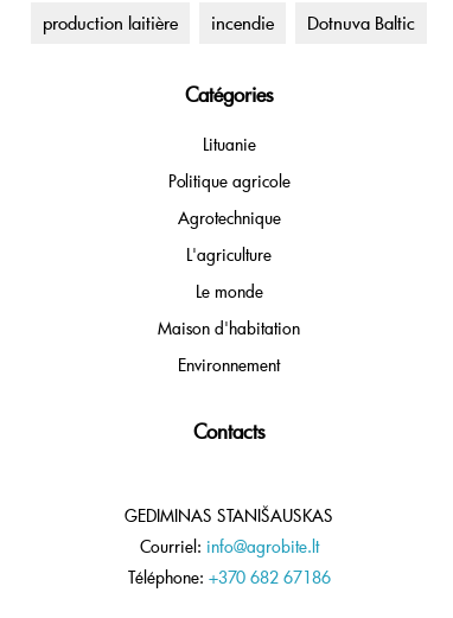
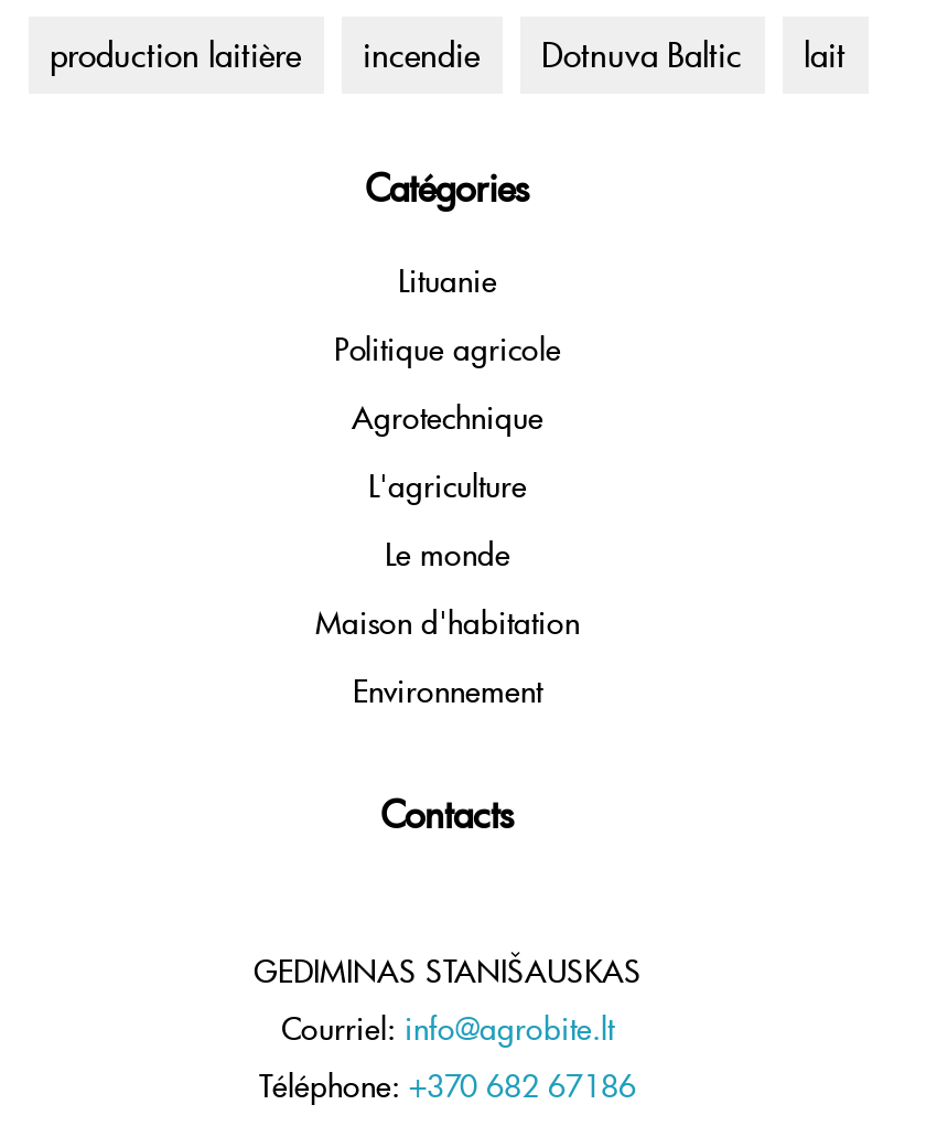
none -> [804,32,846,76] lait

